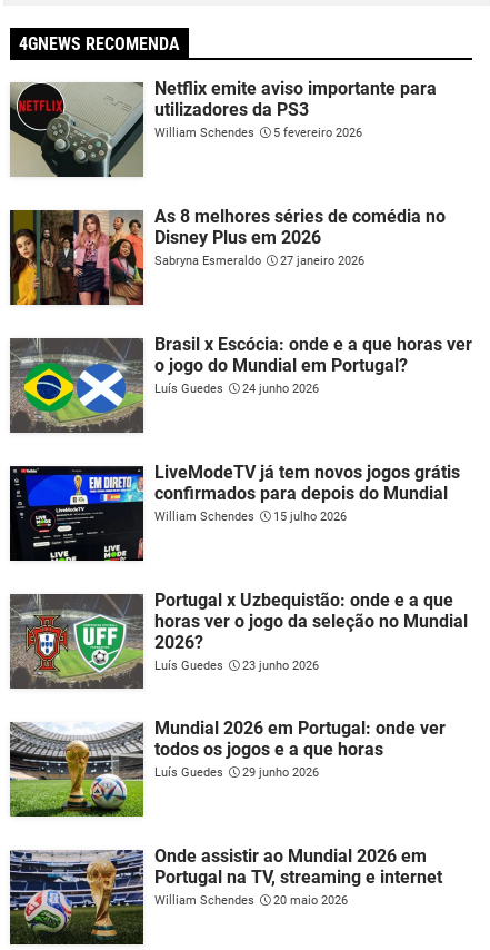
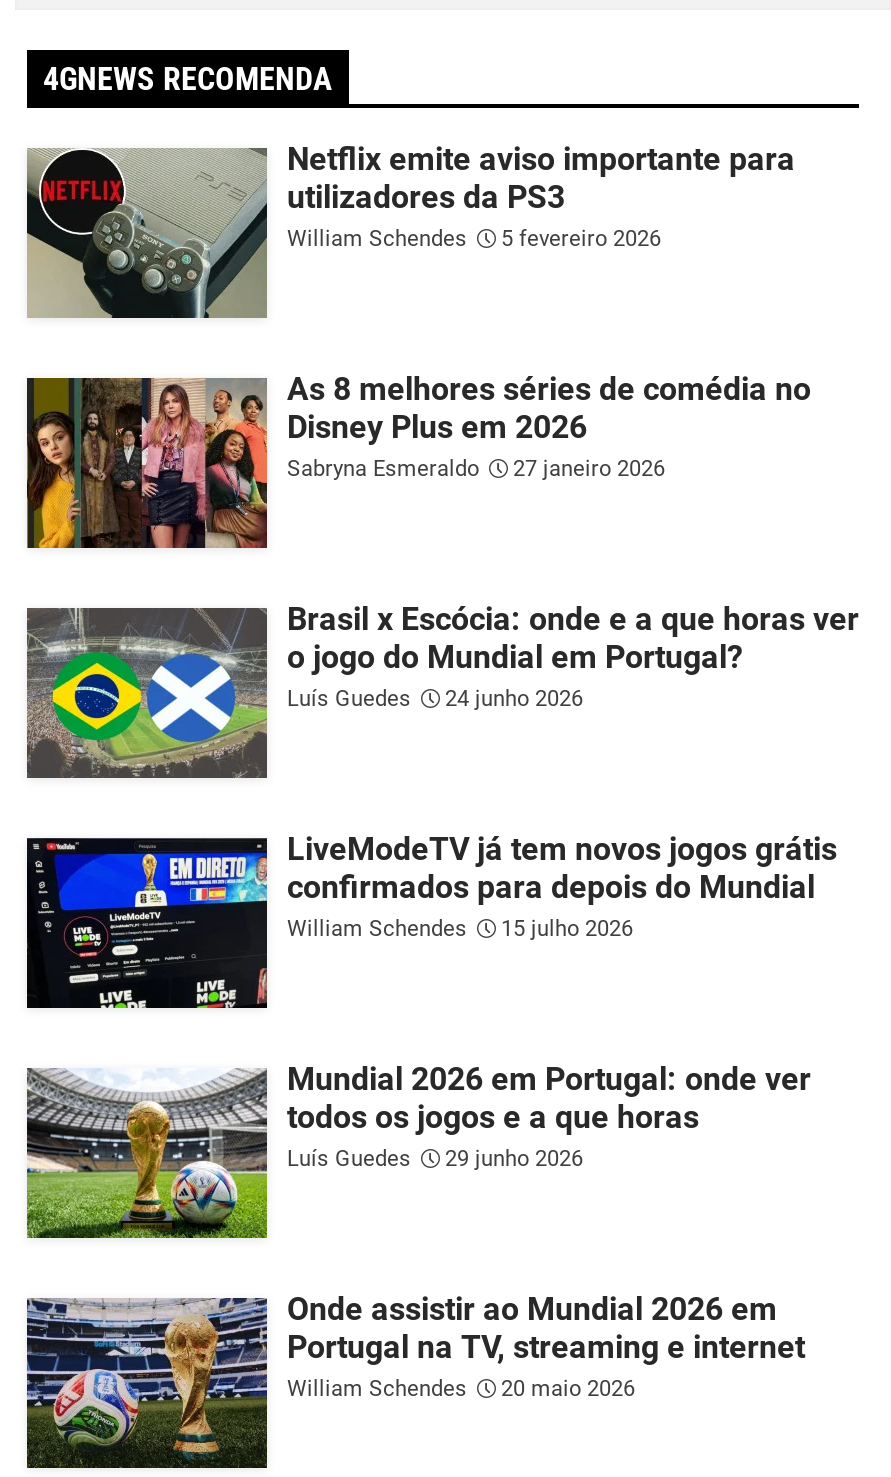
[10,590,468,689] [image] | Portugal x Uzbequistão: onde e a que | horas ver o jogo da seleção no Mundial | 2026? | Luís Guedes | 23 junho 2026 -> none

